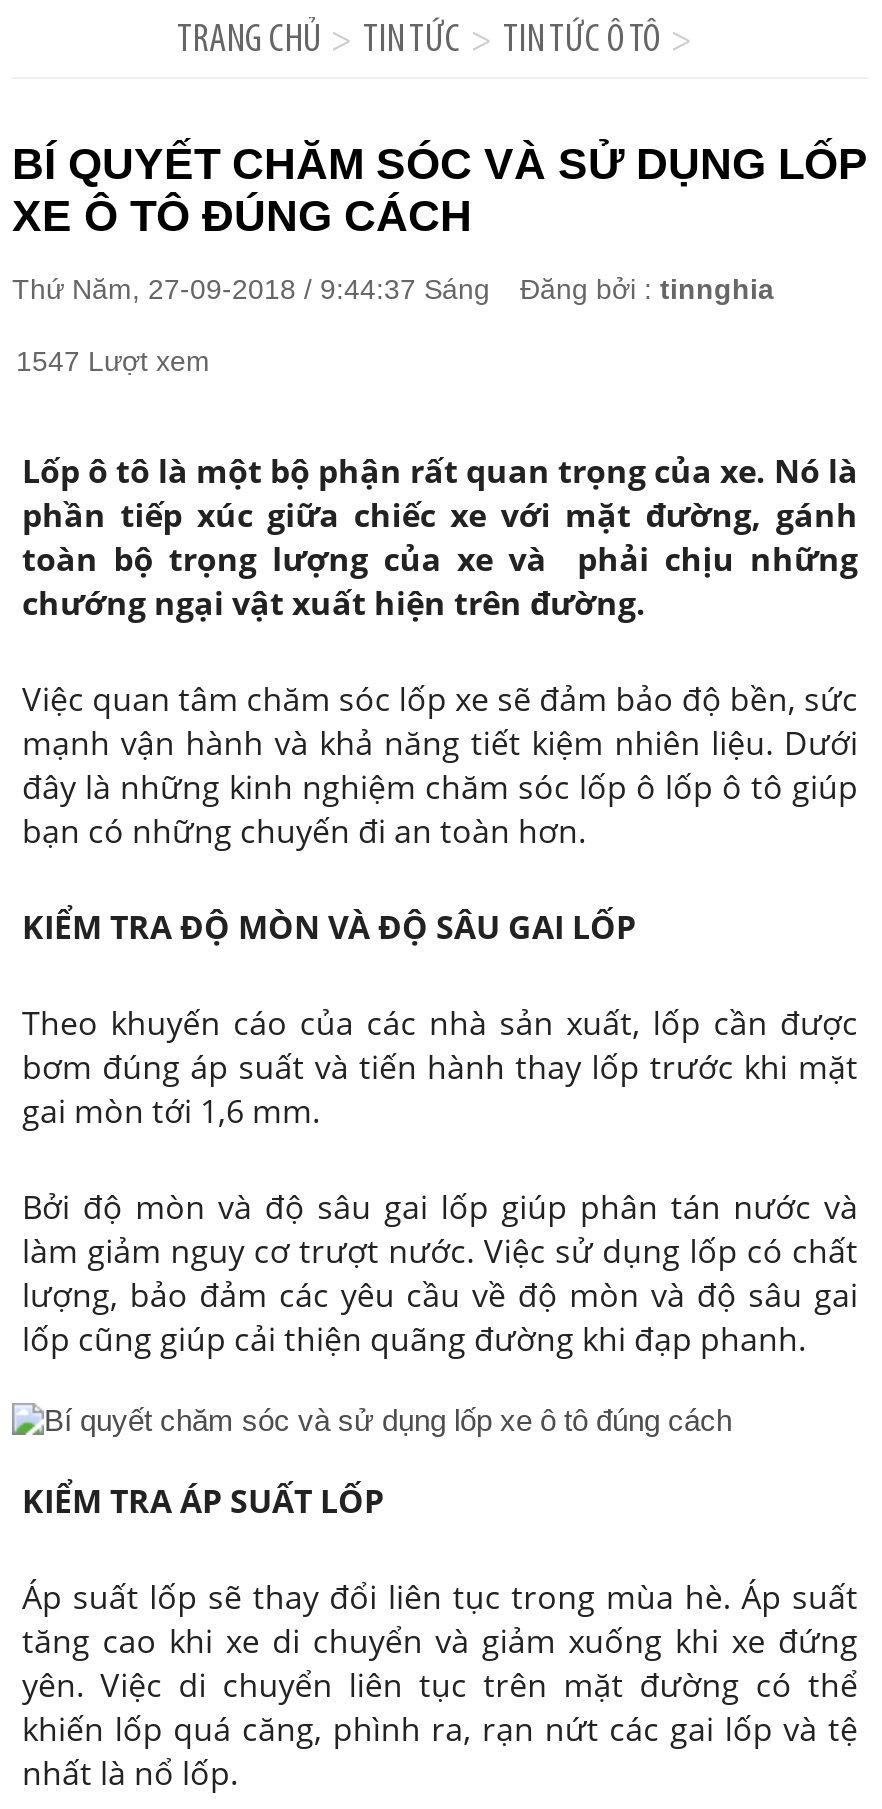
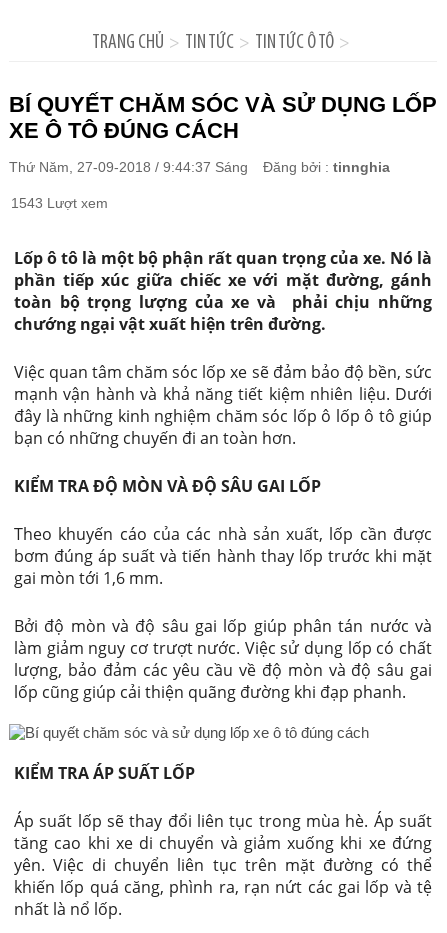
[16,345,210,377] 1547 Lượt xem -> [11,195,108,211] 1543 Lượt xem

